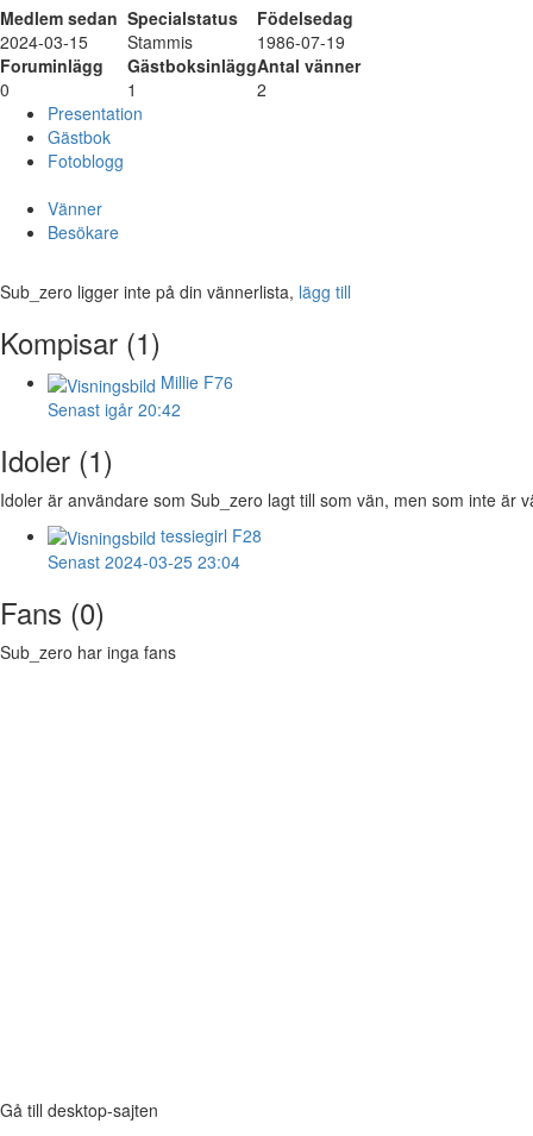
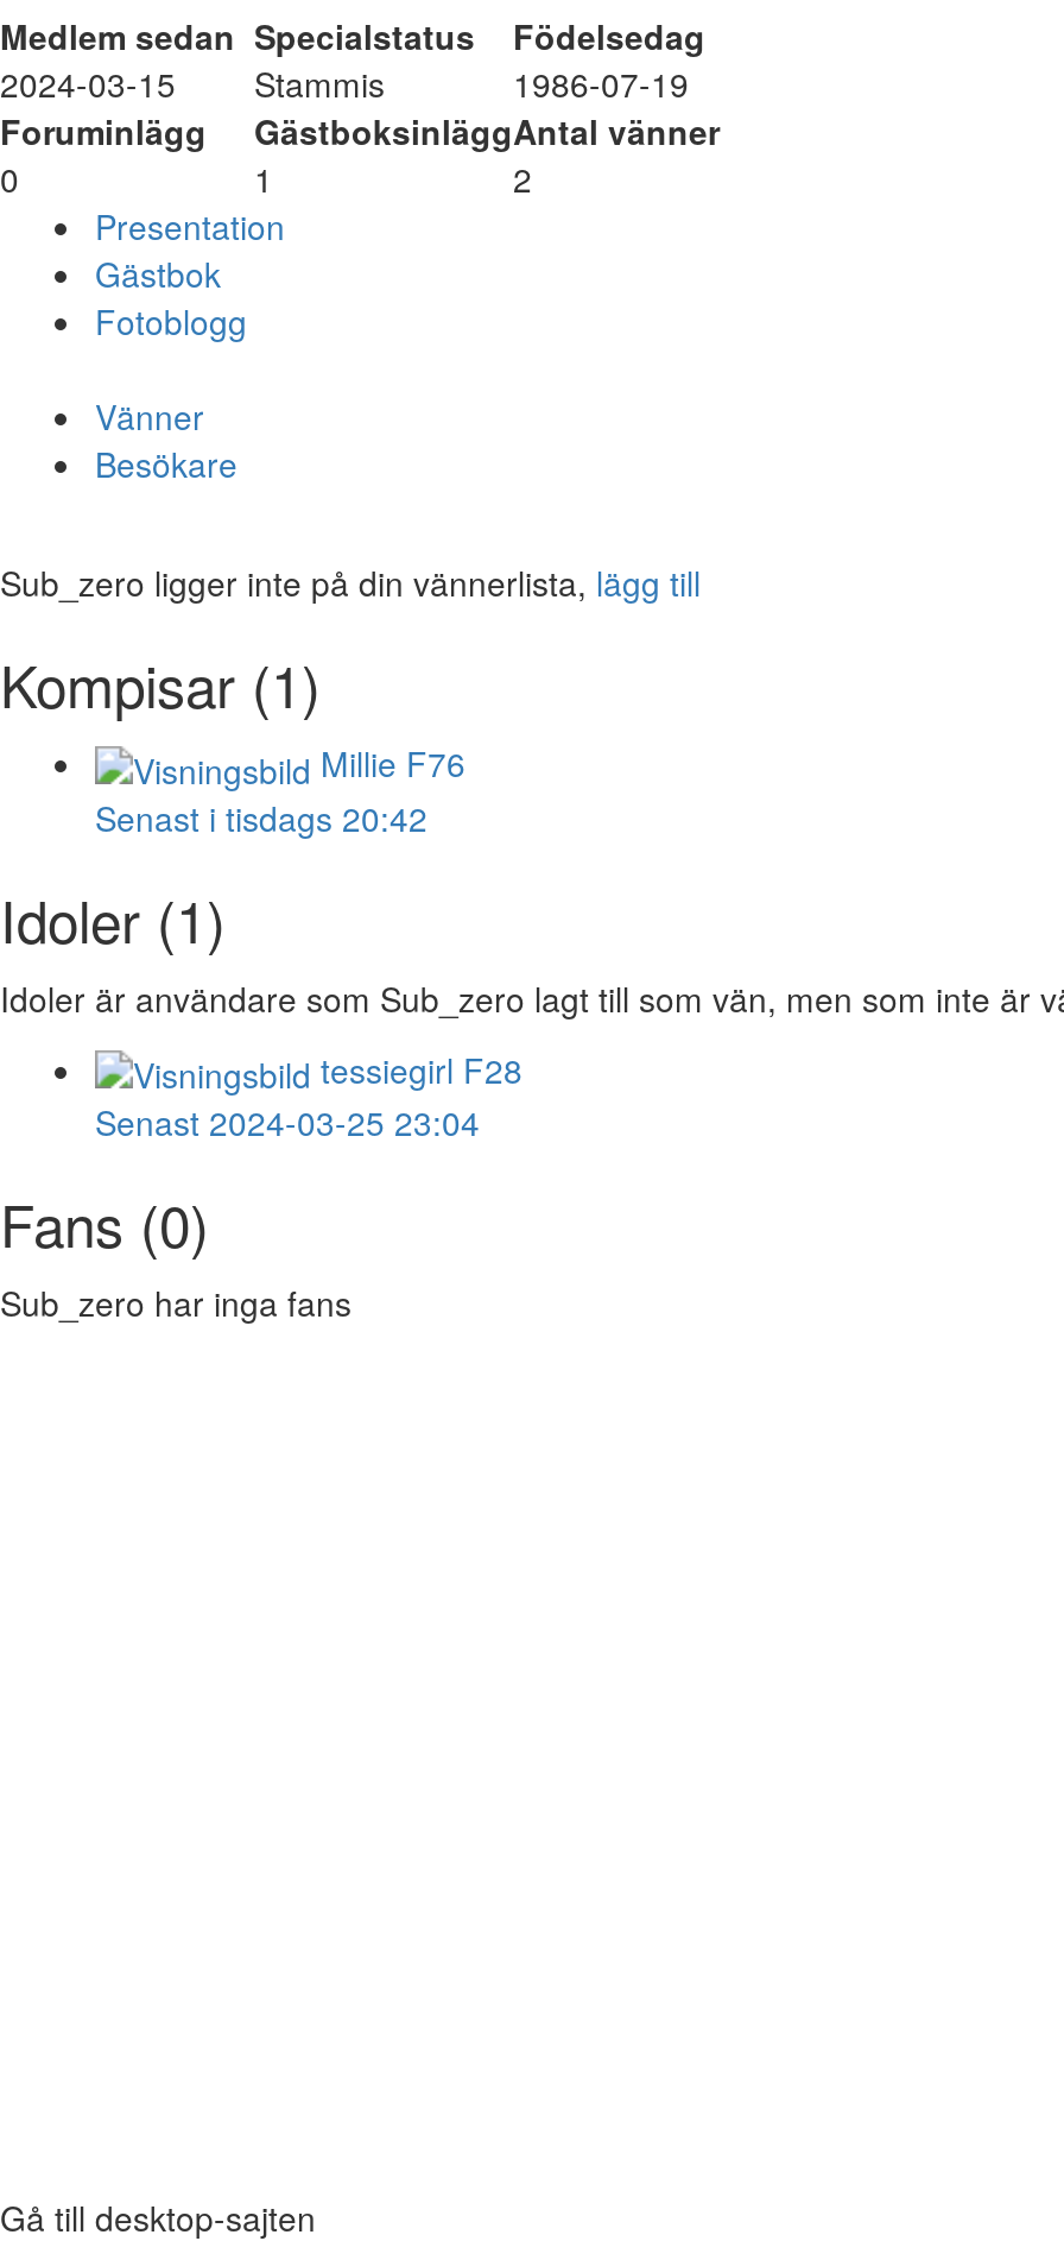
[48,397,181,421] Senast igår 20:42 -> [95,793,427,841] Senast i tisdags 20:42

